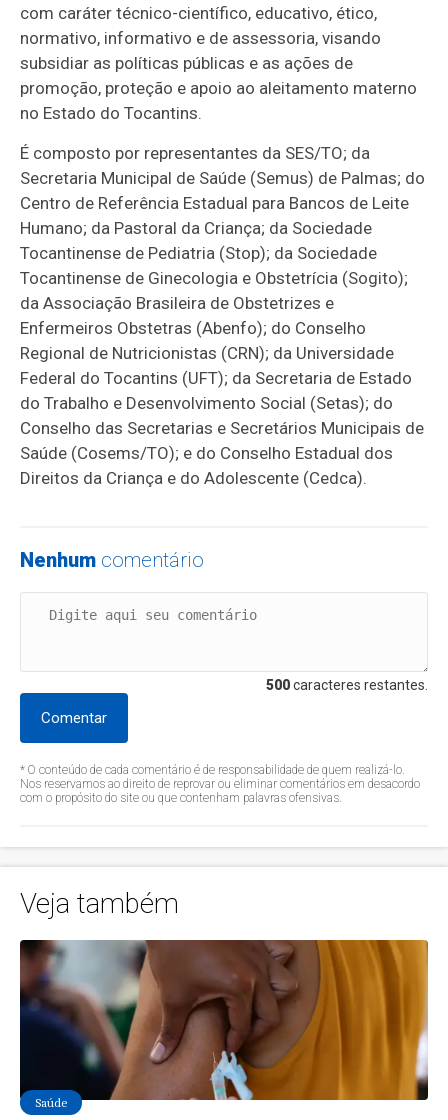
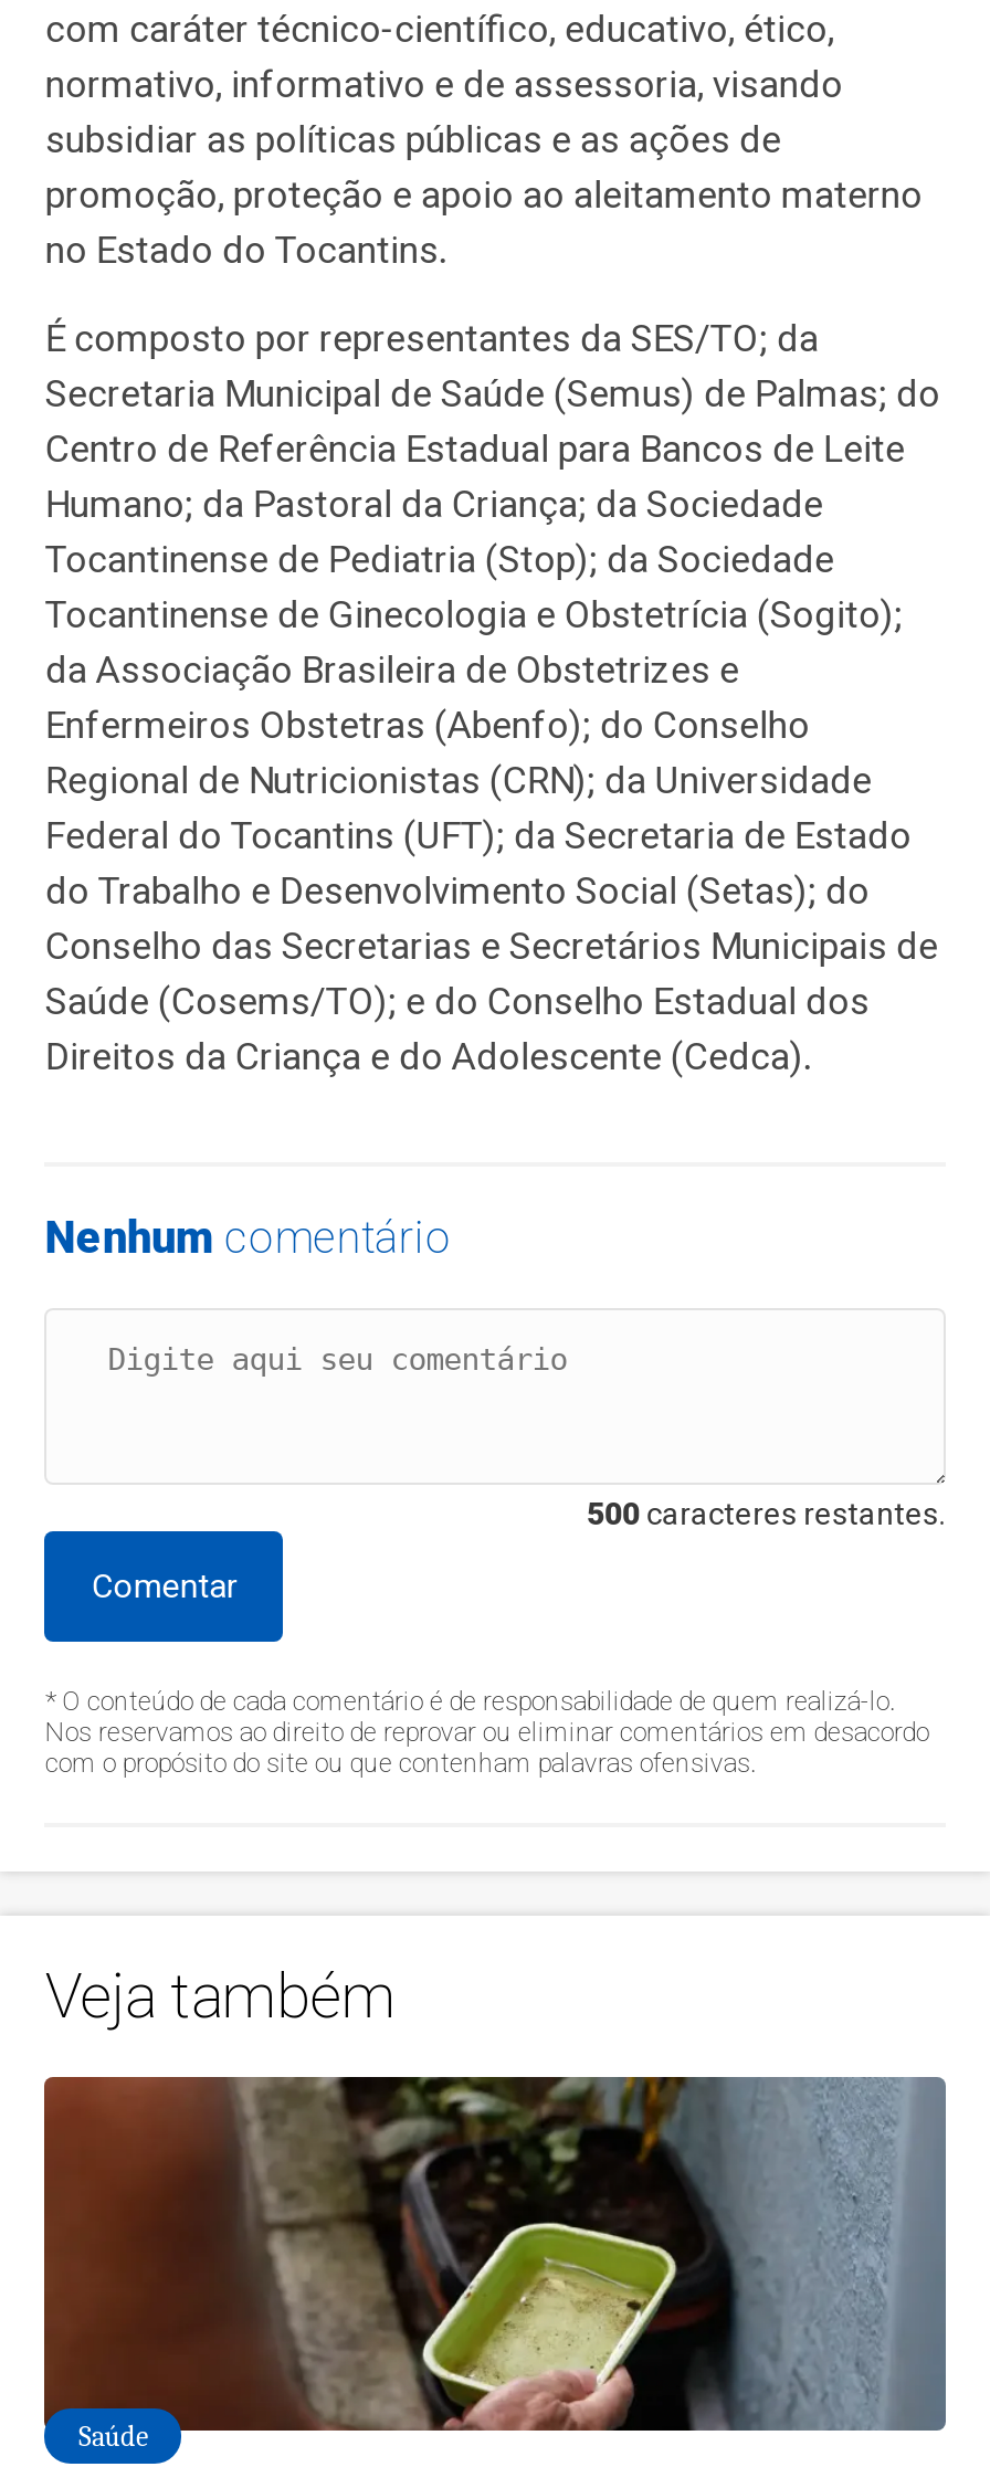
[20,939,429,1101] [image] -> [44,2075,948,2433] [image]

